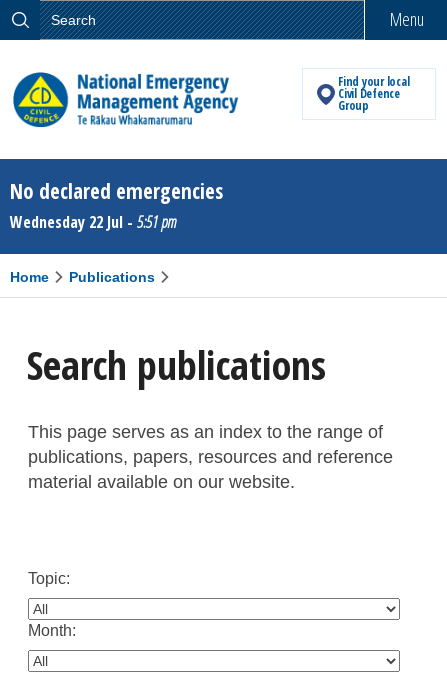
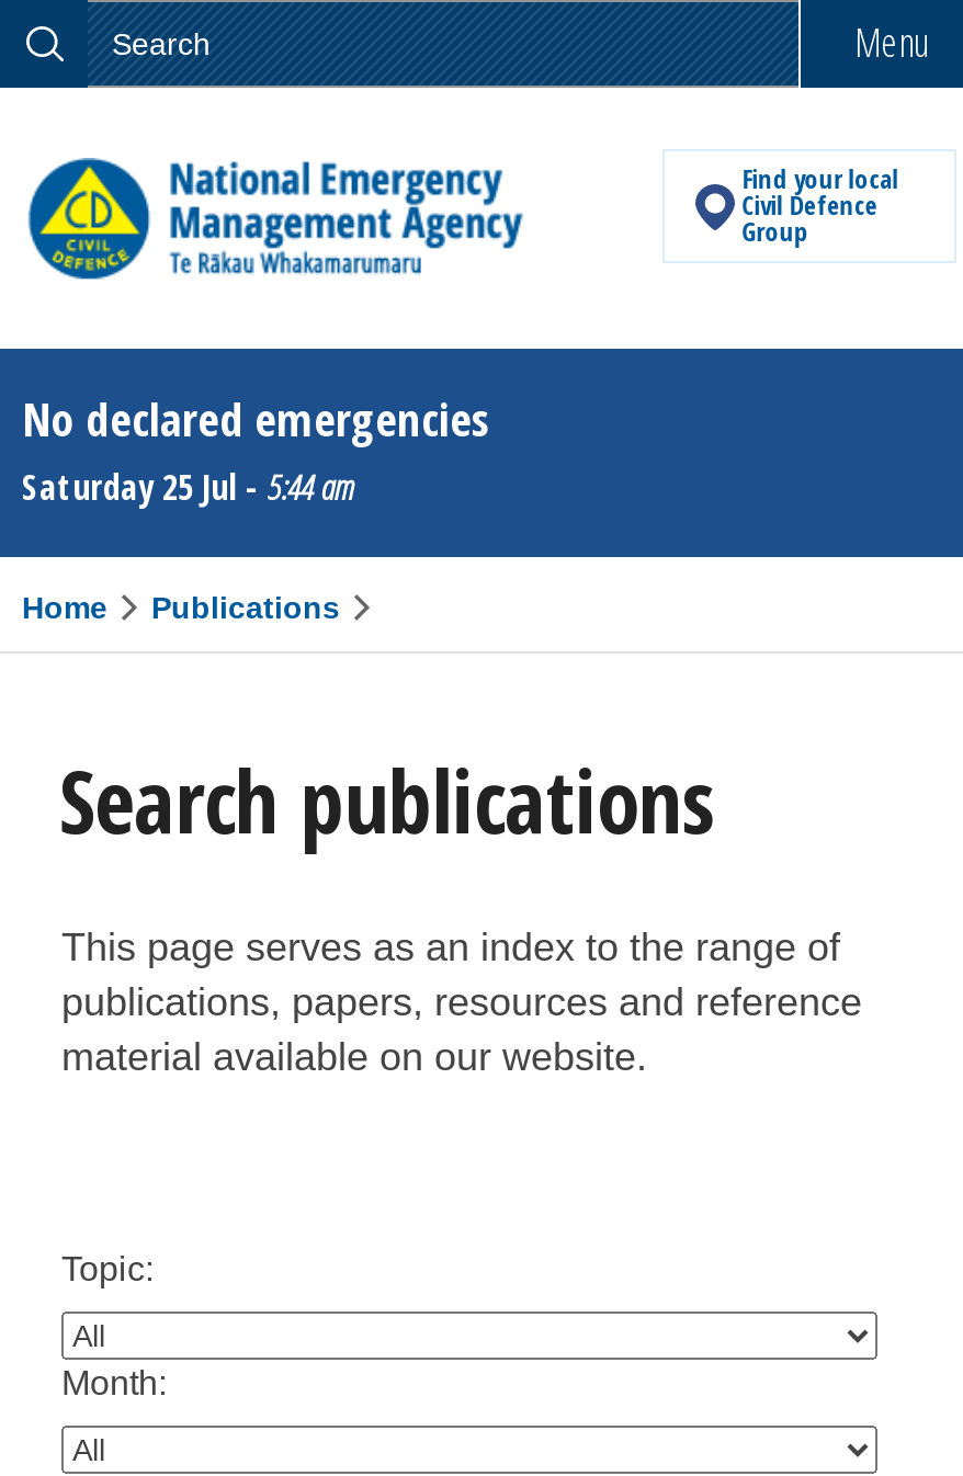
[10,211,176,233] Wednesday 22 Jul - 5:51 pm -> [22,462,353,511] Saturday 25 Jul - 5:44 am

